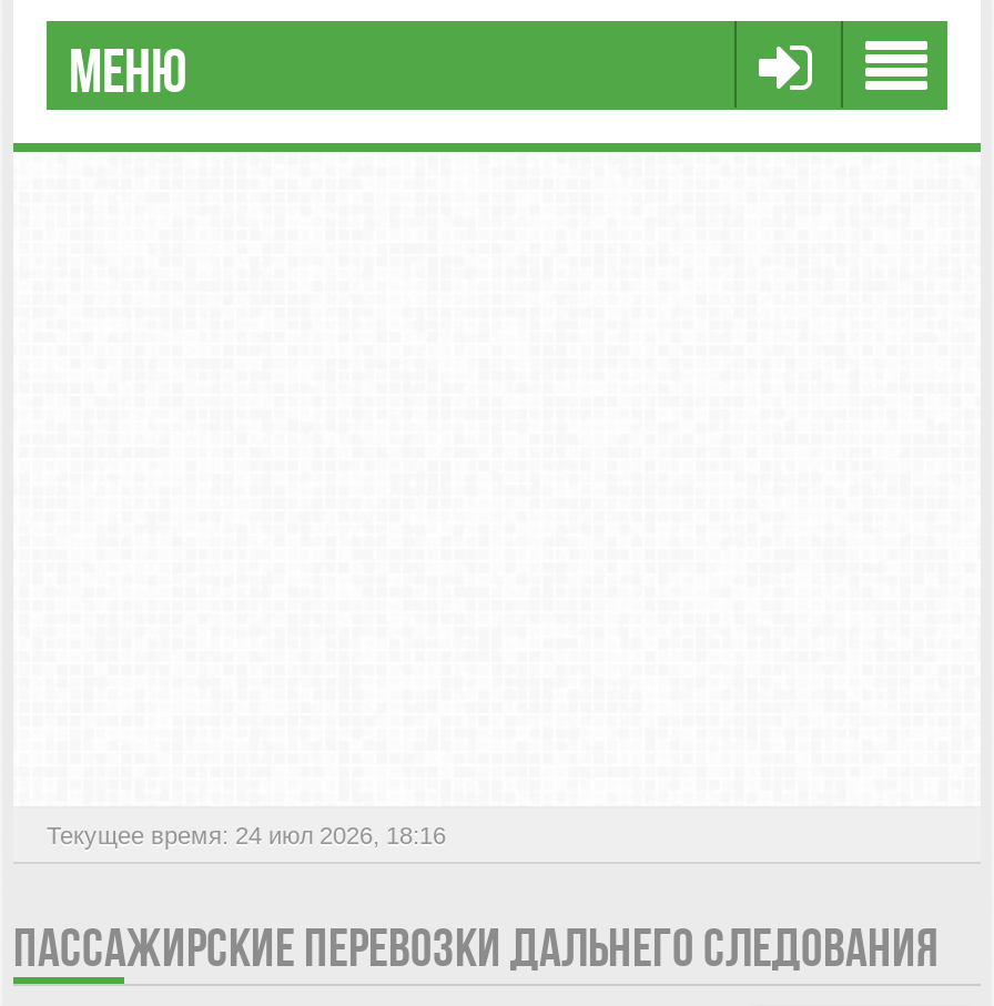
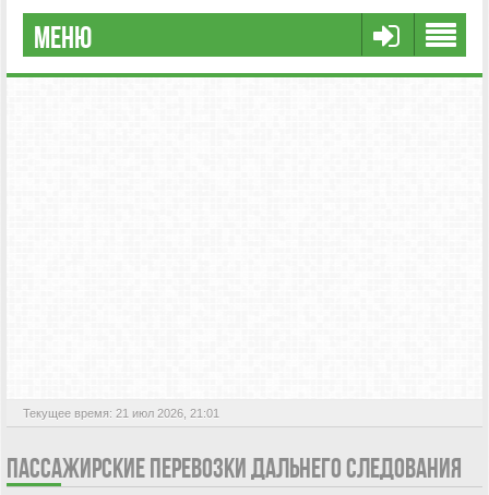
[47,822,446,849] Текущее время: 24 июл 2026, 18:16 -> [23,407,219,420] Текущее время: 21 июл 2026, 21:01

